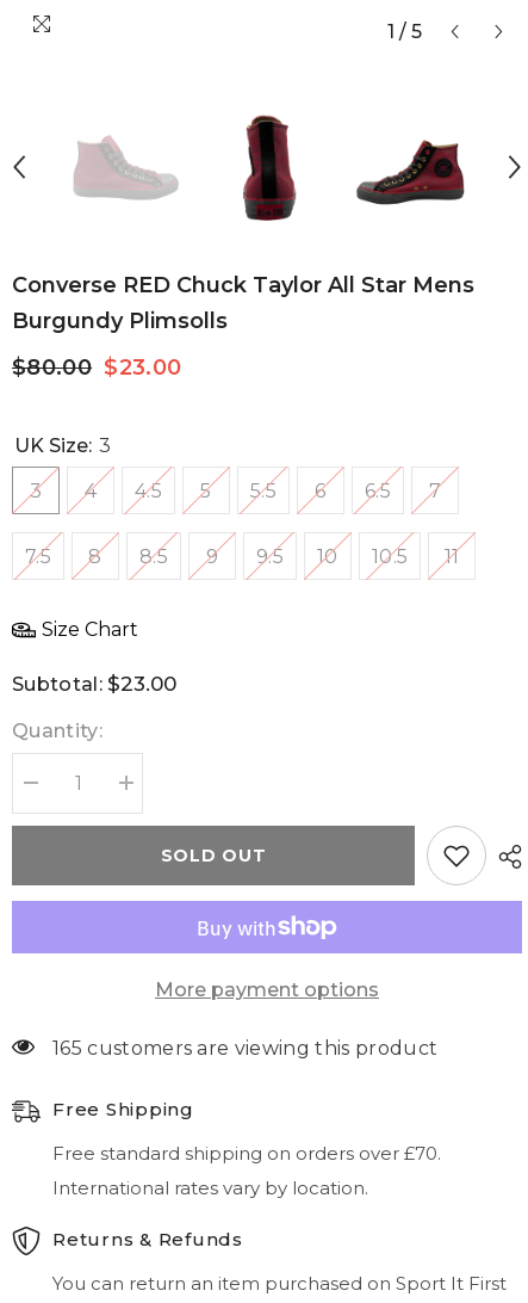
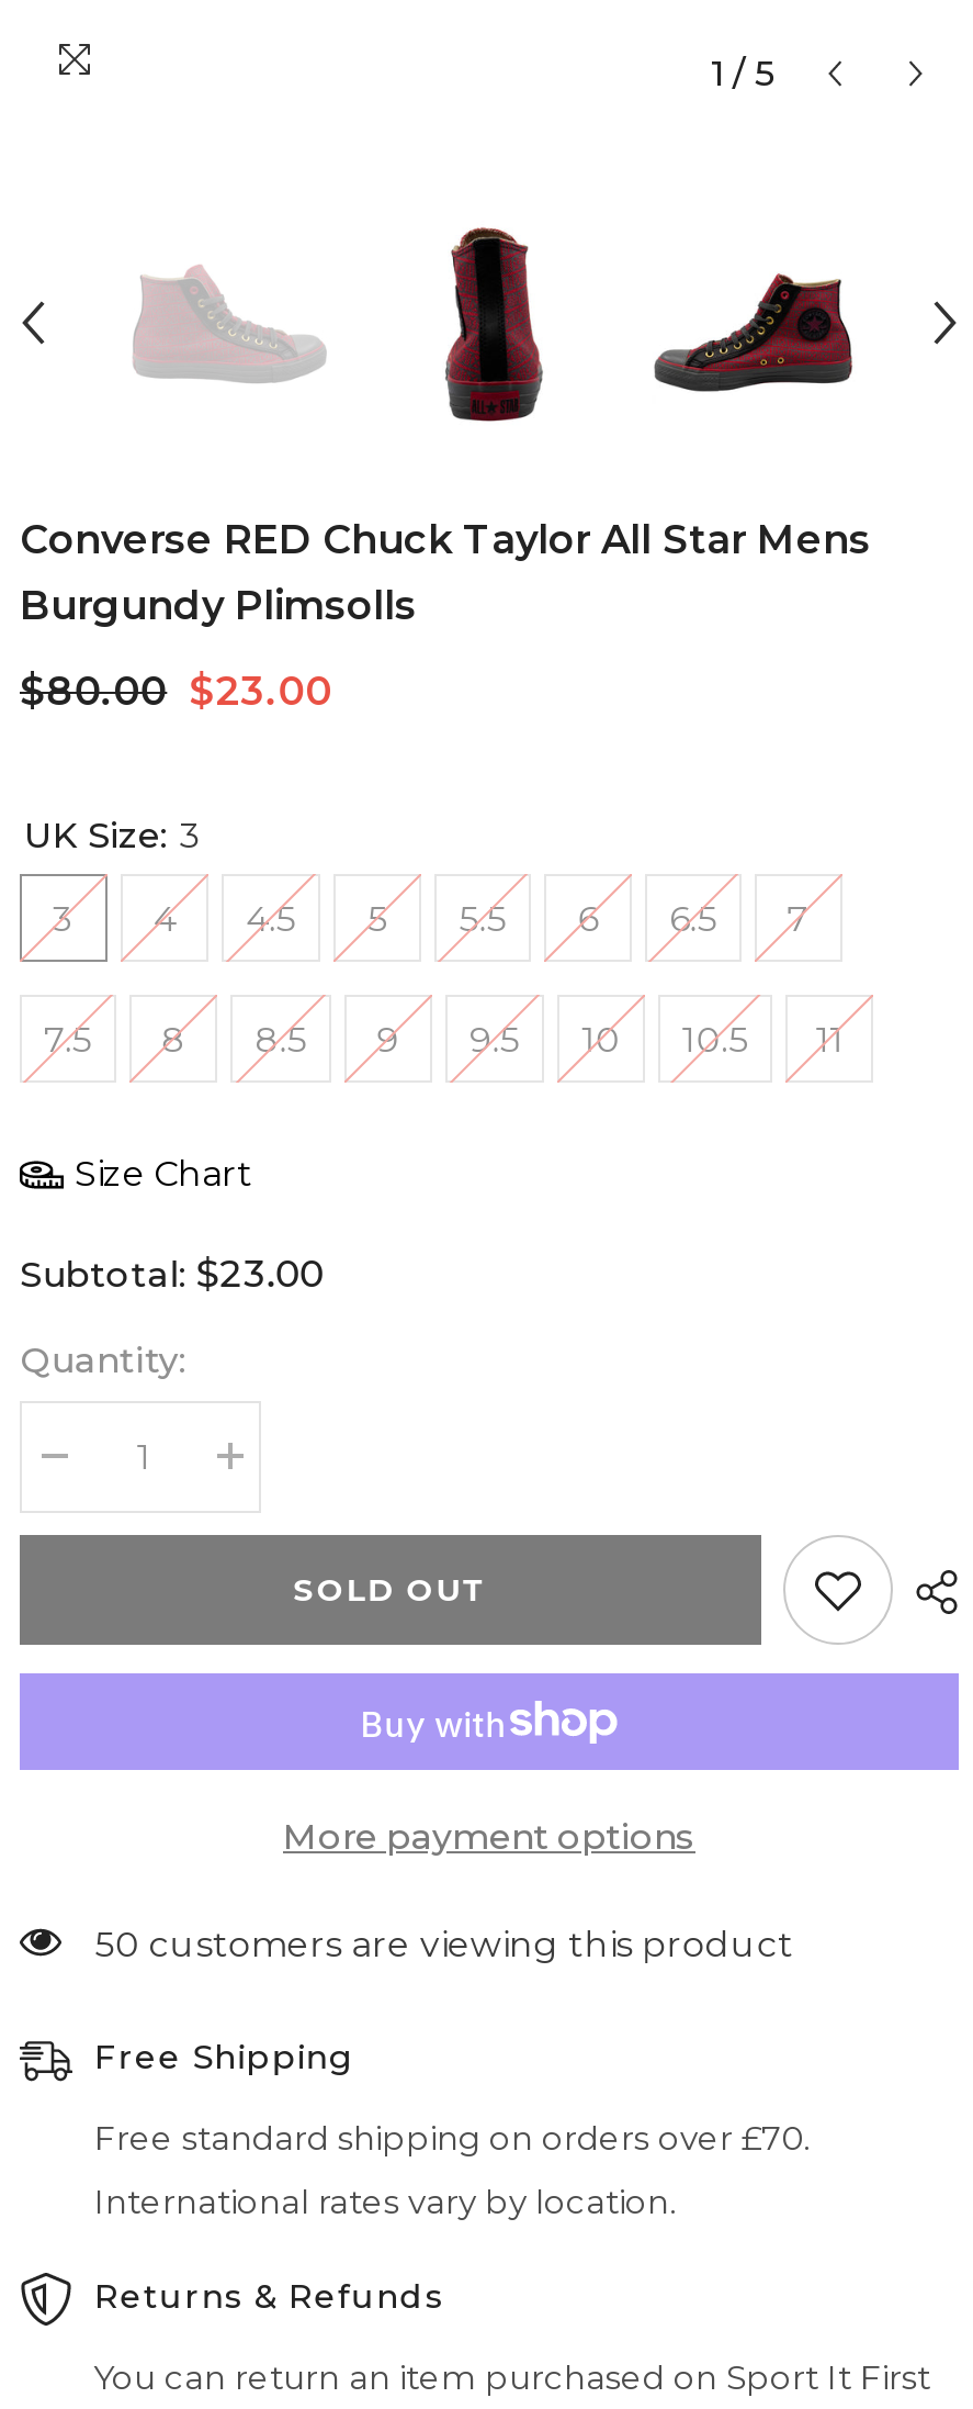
[52,1037,438,1060] 165 customers are viewing this product -> [94,1924,794,1965] 50 customers are viewing this product

